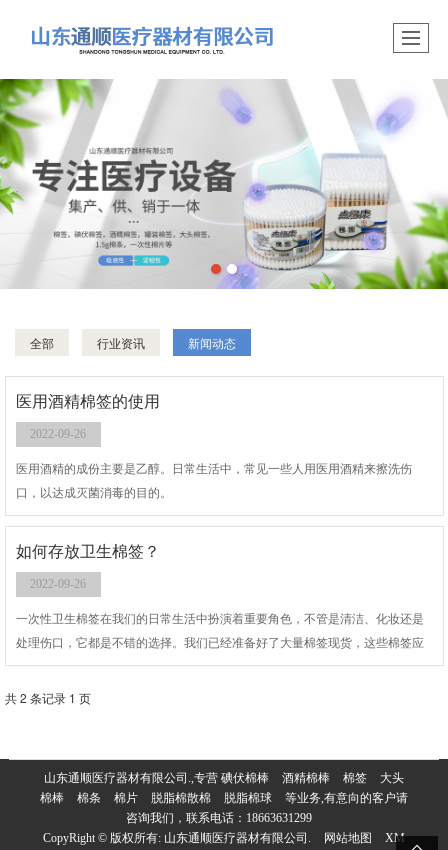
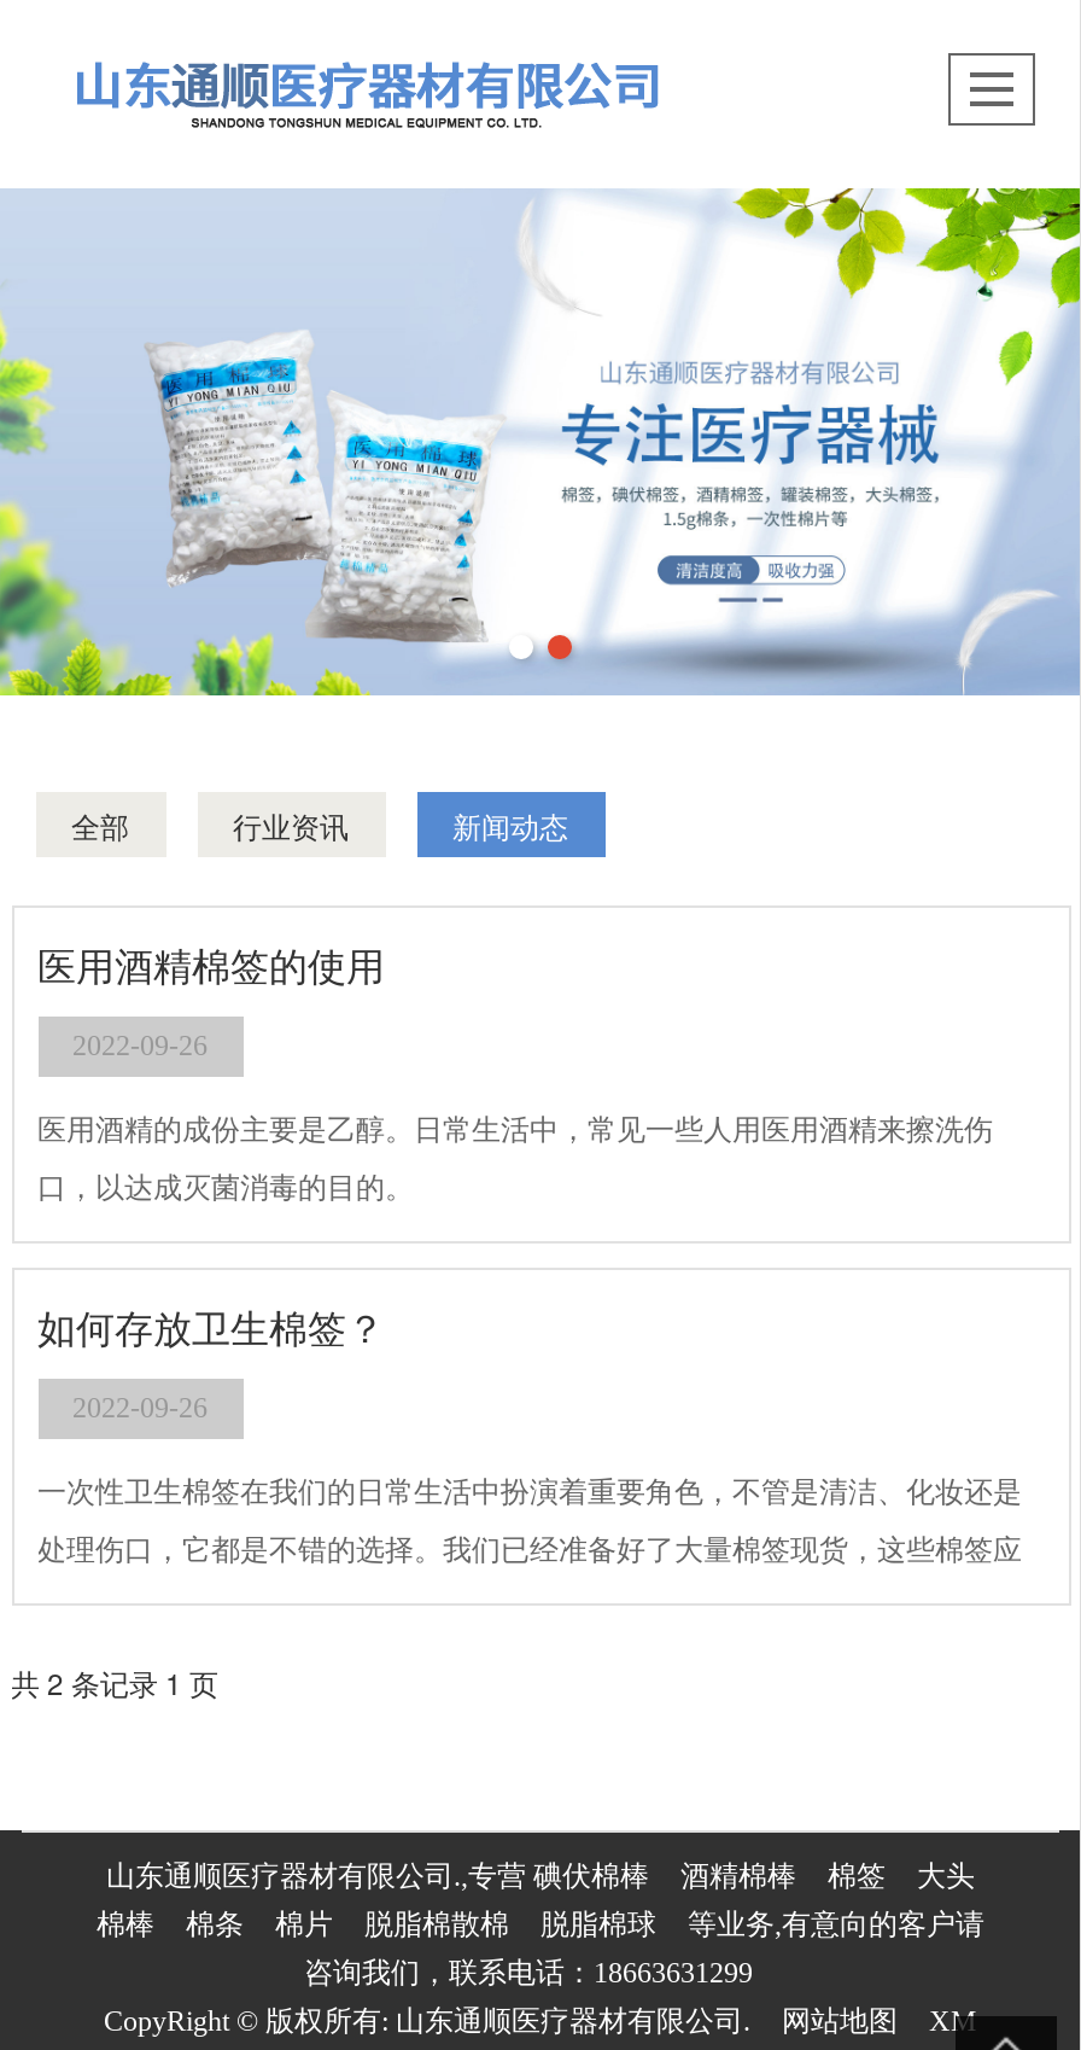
[3,78,445,290] [image] -> [7,186,1074,698] [image]

